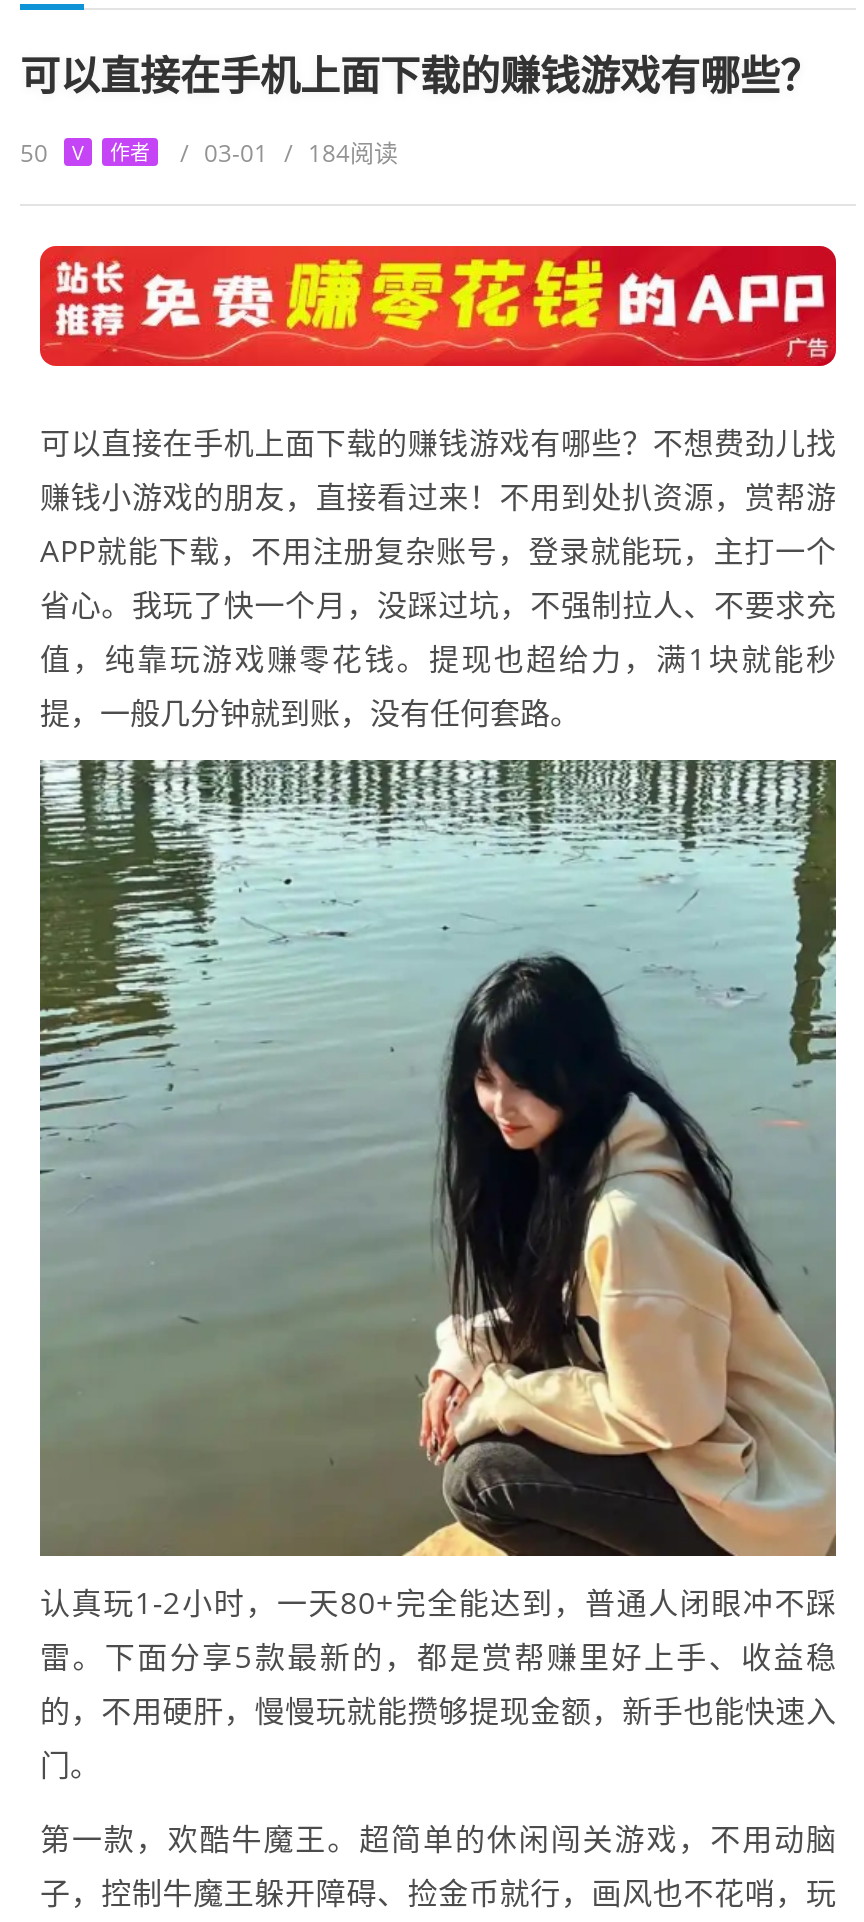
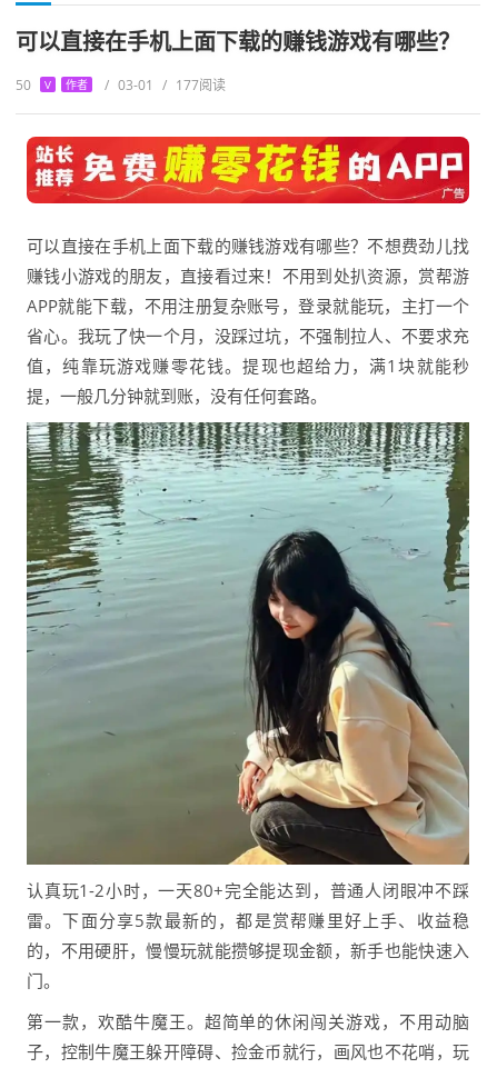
[20,136,398,170] 50 V 作者 / 03-01 / 184阅读 -> [16,76,226,94] 50 V 作者 / 03-01 / 177阅读

